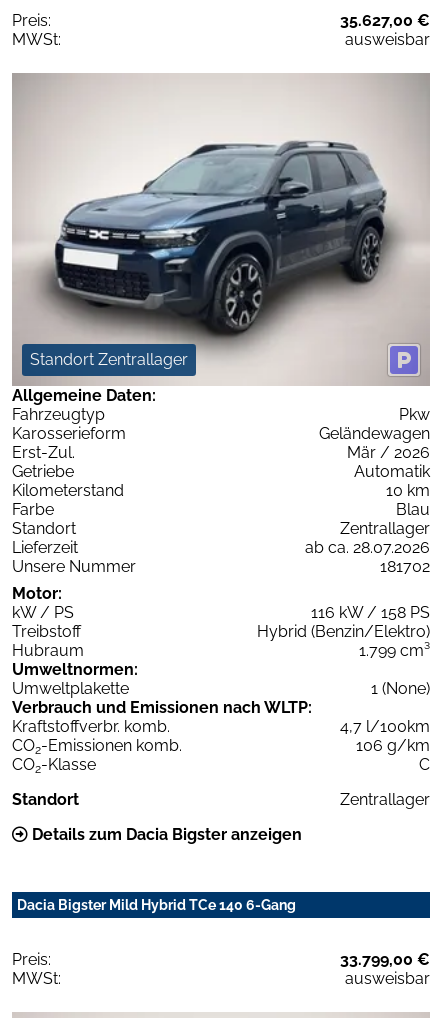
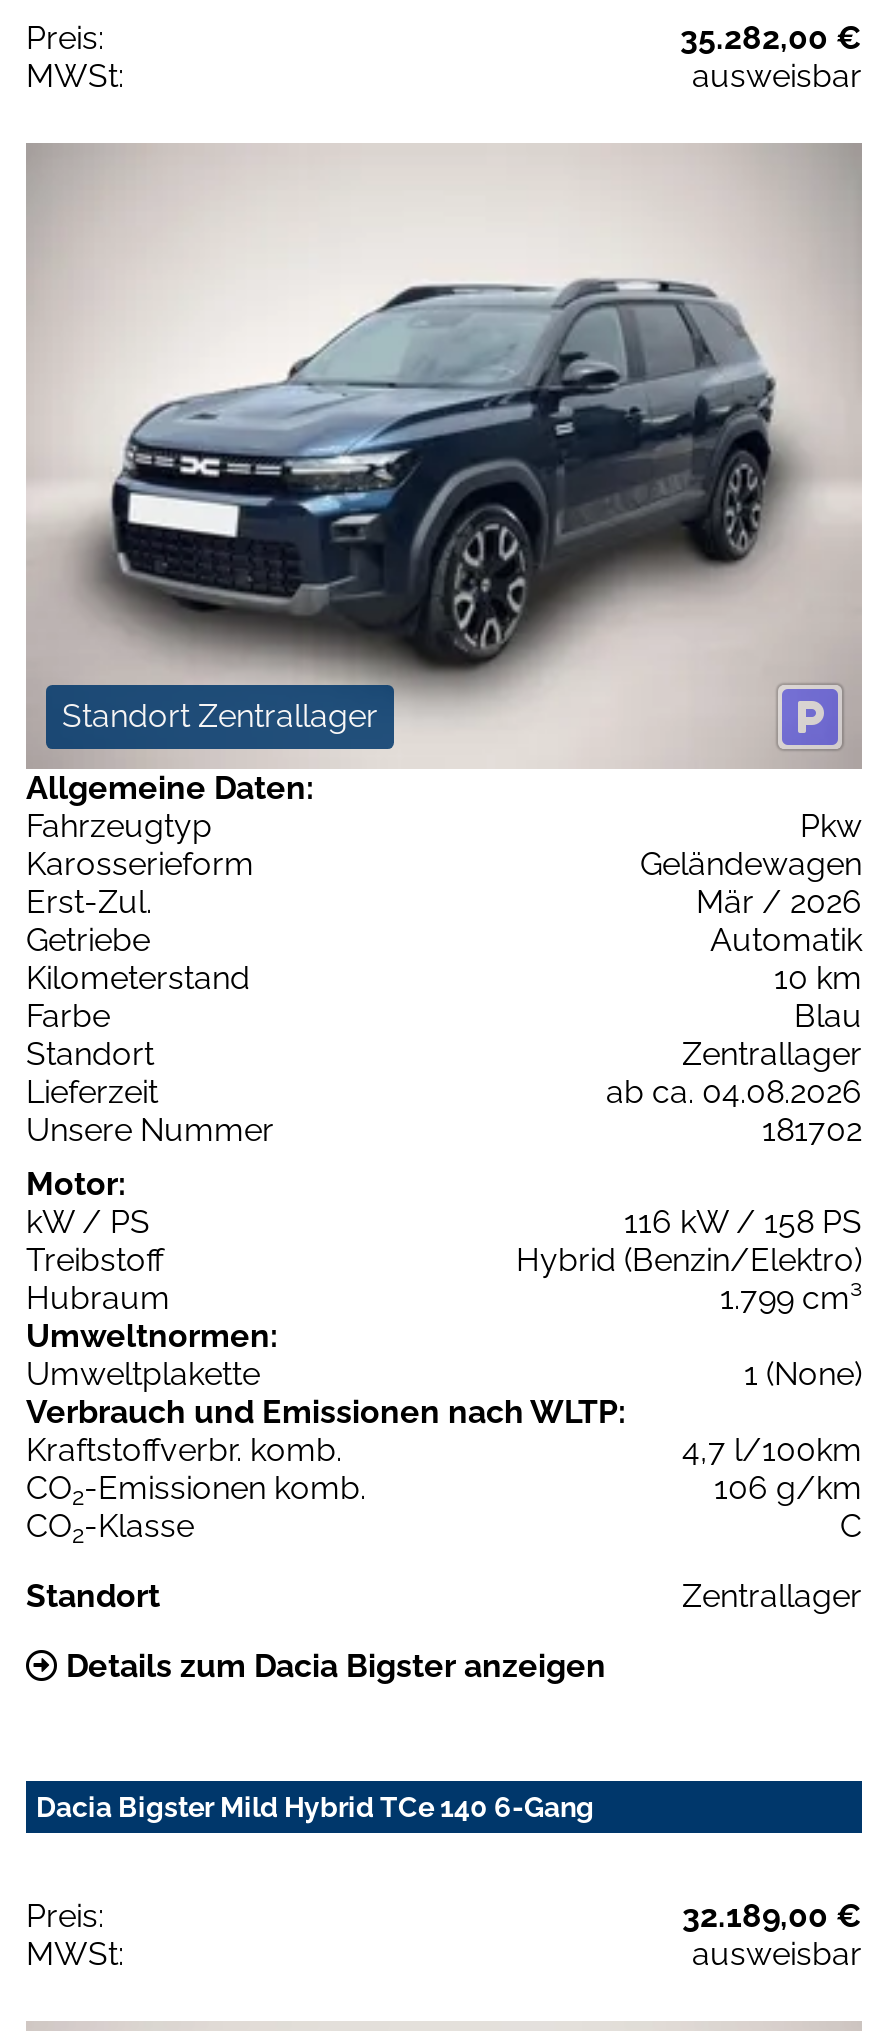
[340,11,430,30] 35.627,00 € -> [680,18,862,56] 35.282,00 €
[305,538,430,557] ab ca. 28.07.2026 -> [606,1073,862,1111] ab ca. 04.08.2026
[340,950,430,969] 33.799,00 € -> [682,1897,862,1935] 32.189,00 €

